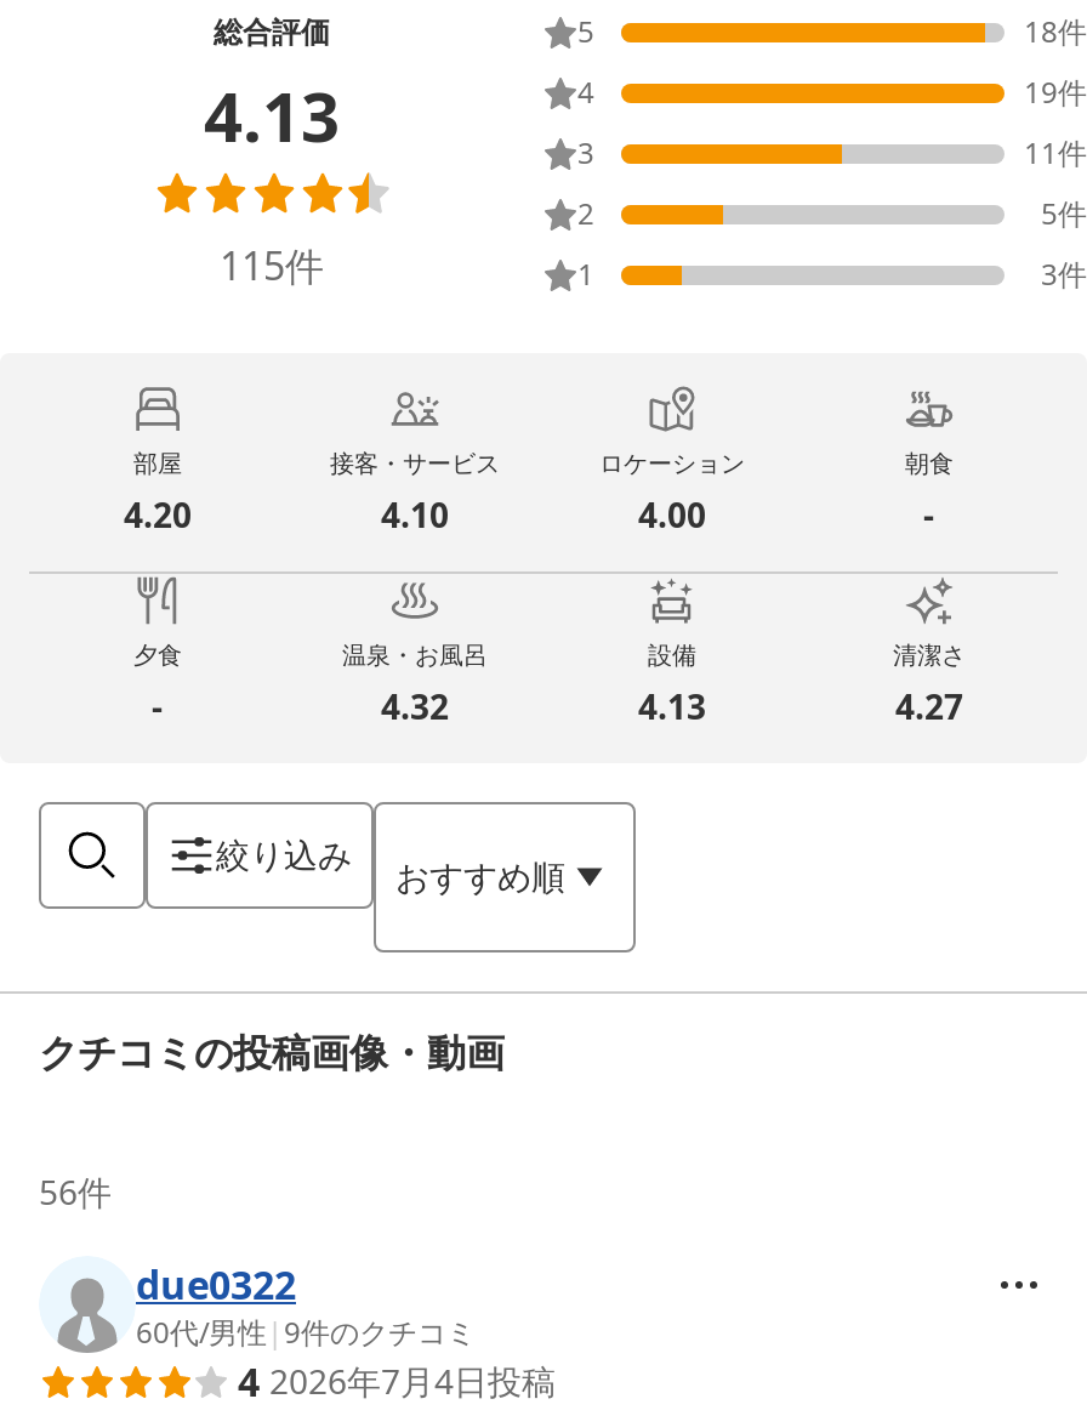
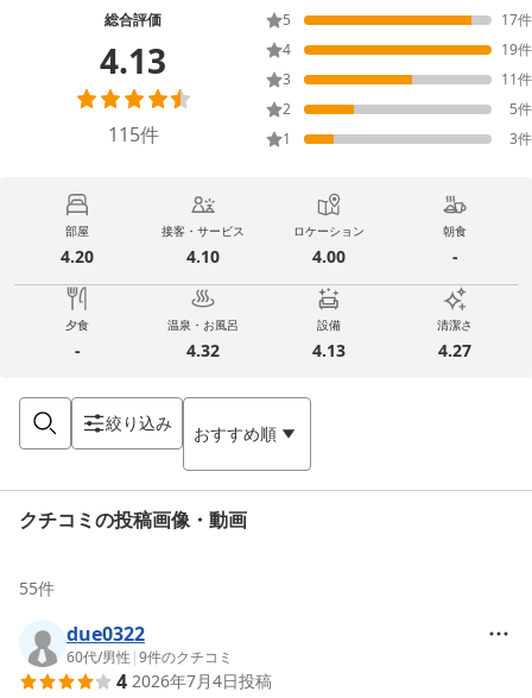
[1024,12,1087,53] 18件 -> [501,10,532,30] 17件
[39,1168,112,1215] 56件 -> [19,577,55,599] 55件

